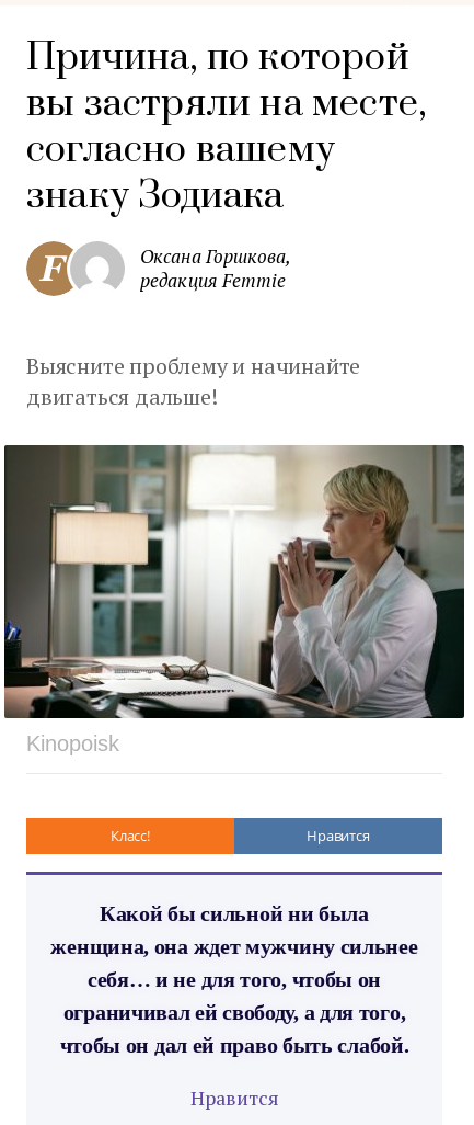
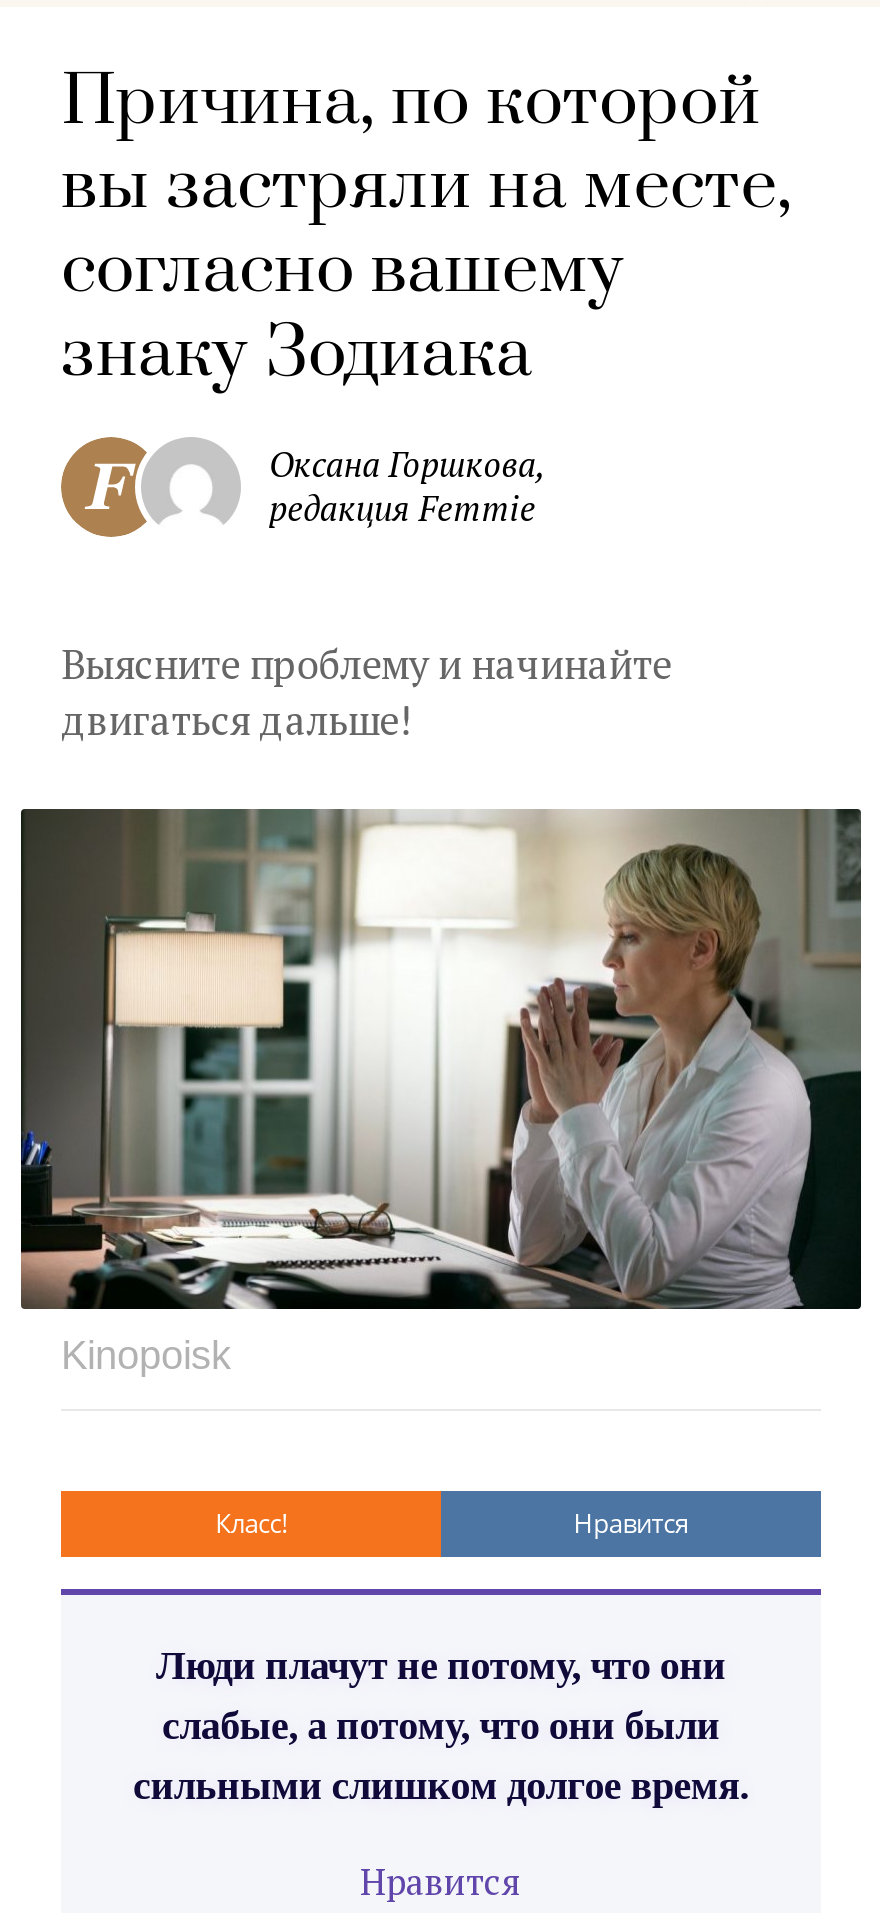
[51,901,418,1057] Какой бы сильной ни была | женщина, она ждет мужчину сильнее | себя… и не для того, чтобы он | ограничивал ей свободу, а для того, | чтобы он дал ей право быть слабой. -> [133,1642,749,1806] Люди плачут не потому, что они | слабые, а потому, что они были | сильными слишком долгое время.

